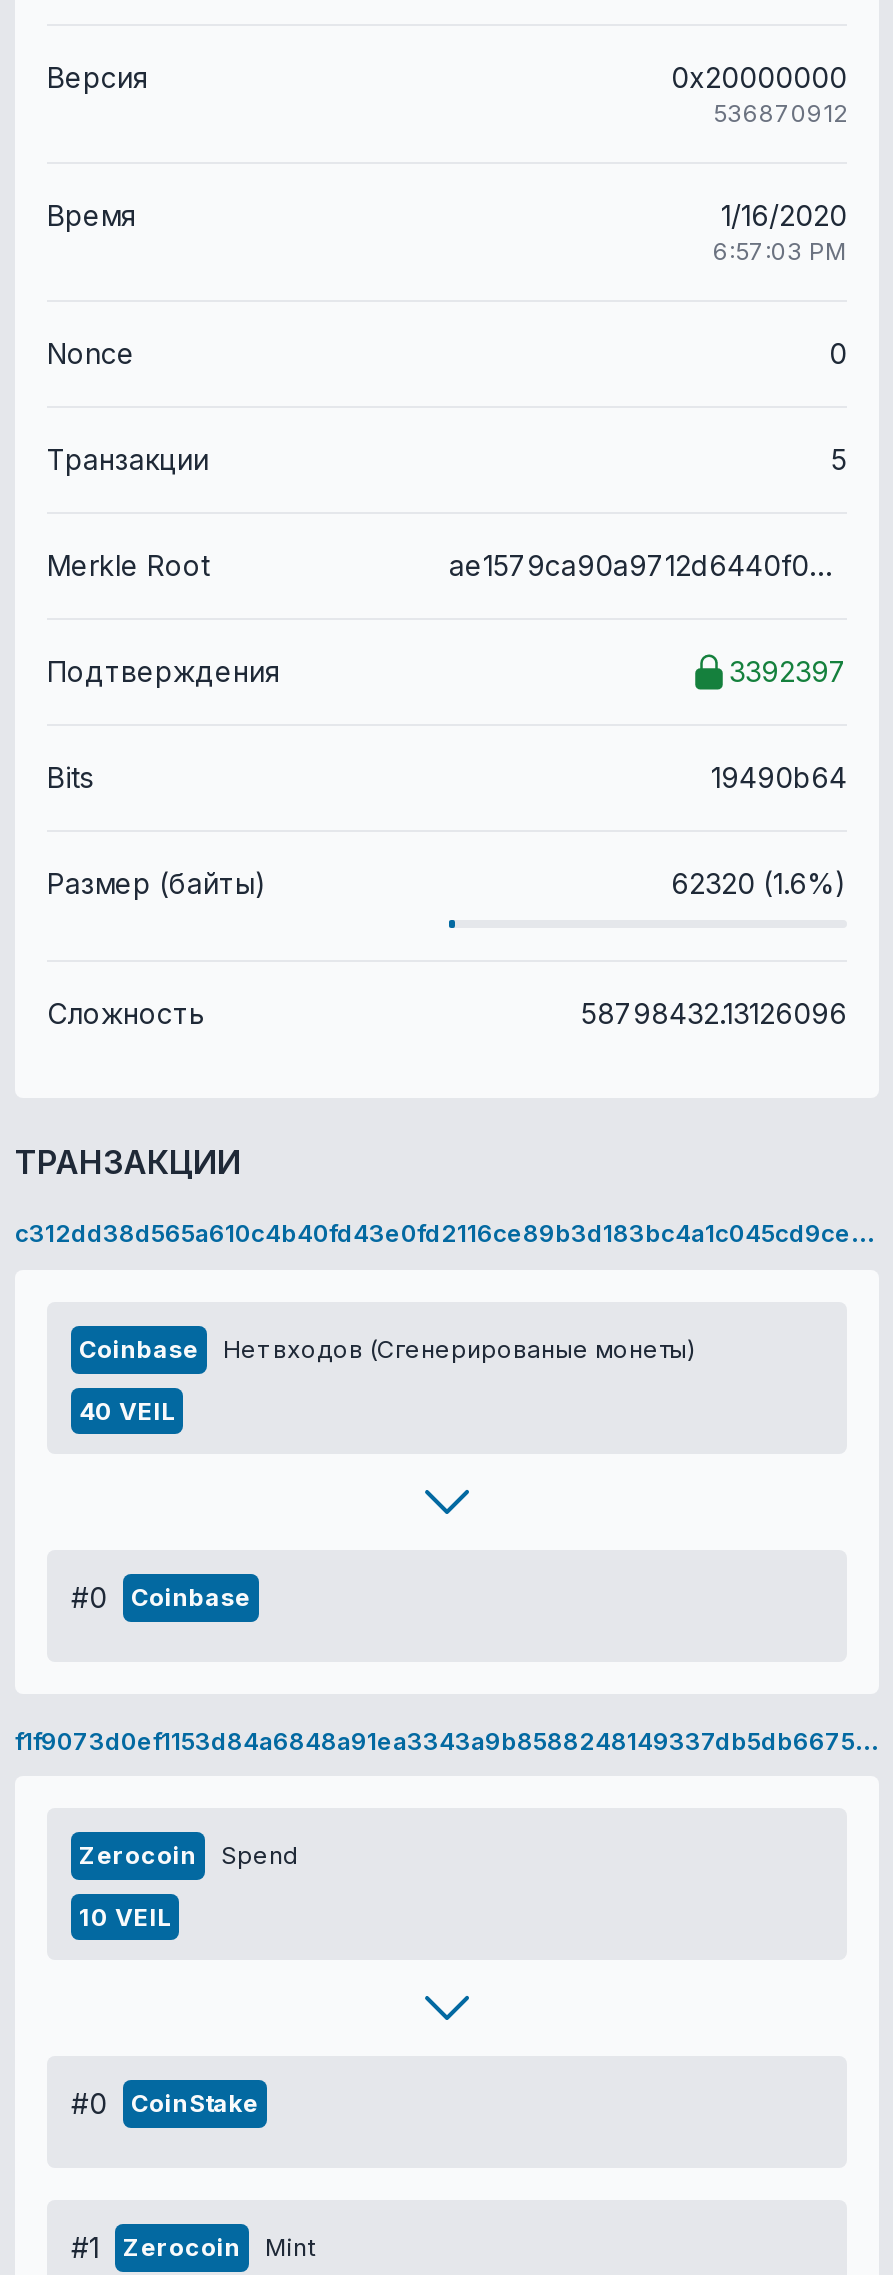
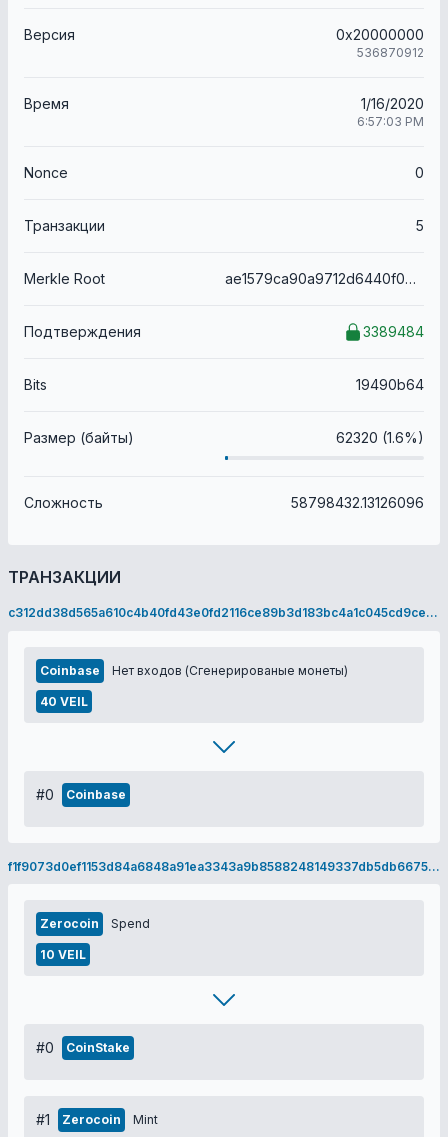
[729,654,847,688] 3392397 -> [363,323,424,340] 3389484

